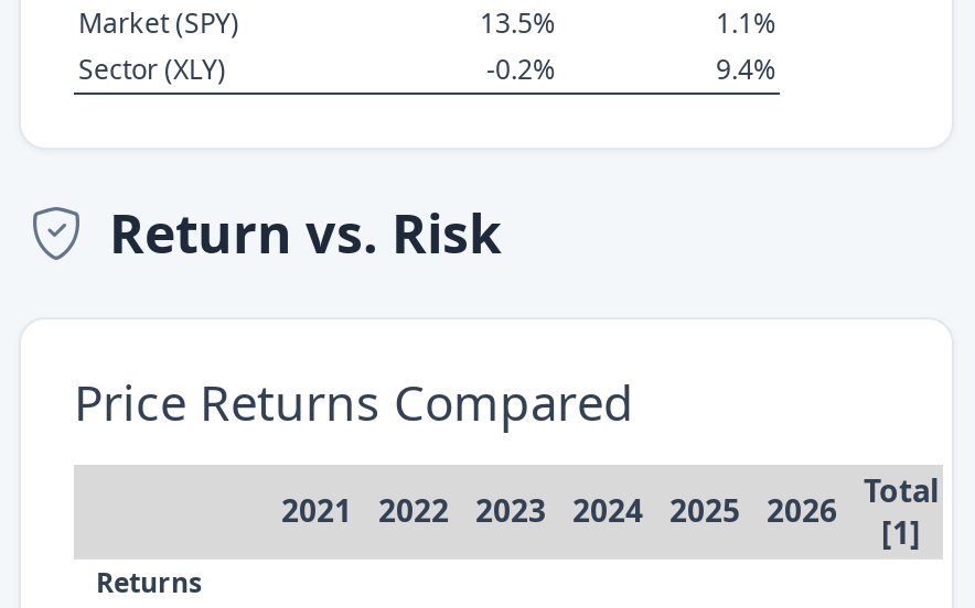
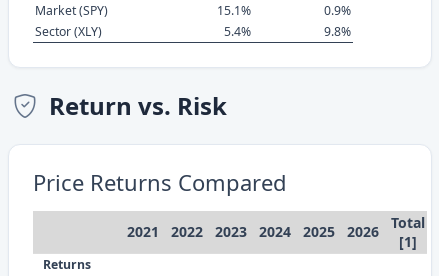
[480,4,555,42] 13.5% -> [217,2,251,19] 15.1%
[716,4,775,42] 1.1% -> [324,2,351,19] 0.9%
[486,51,555,88] -0.2% -> [224,23,251,40] 5.4%
[716,51,775,88] 9.4% -> [324,23,351,40] 9.8%

